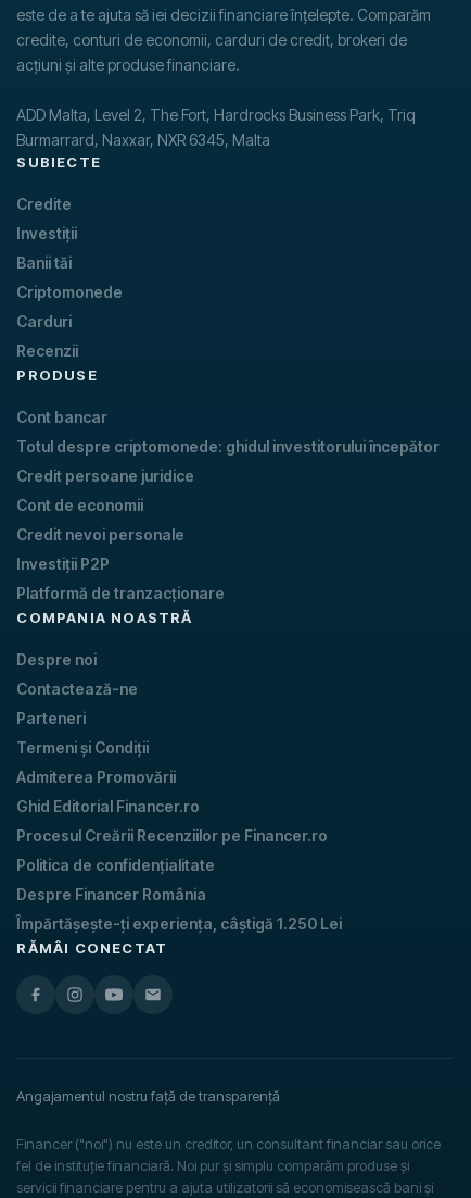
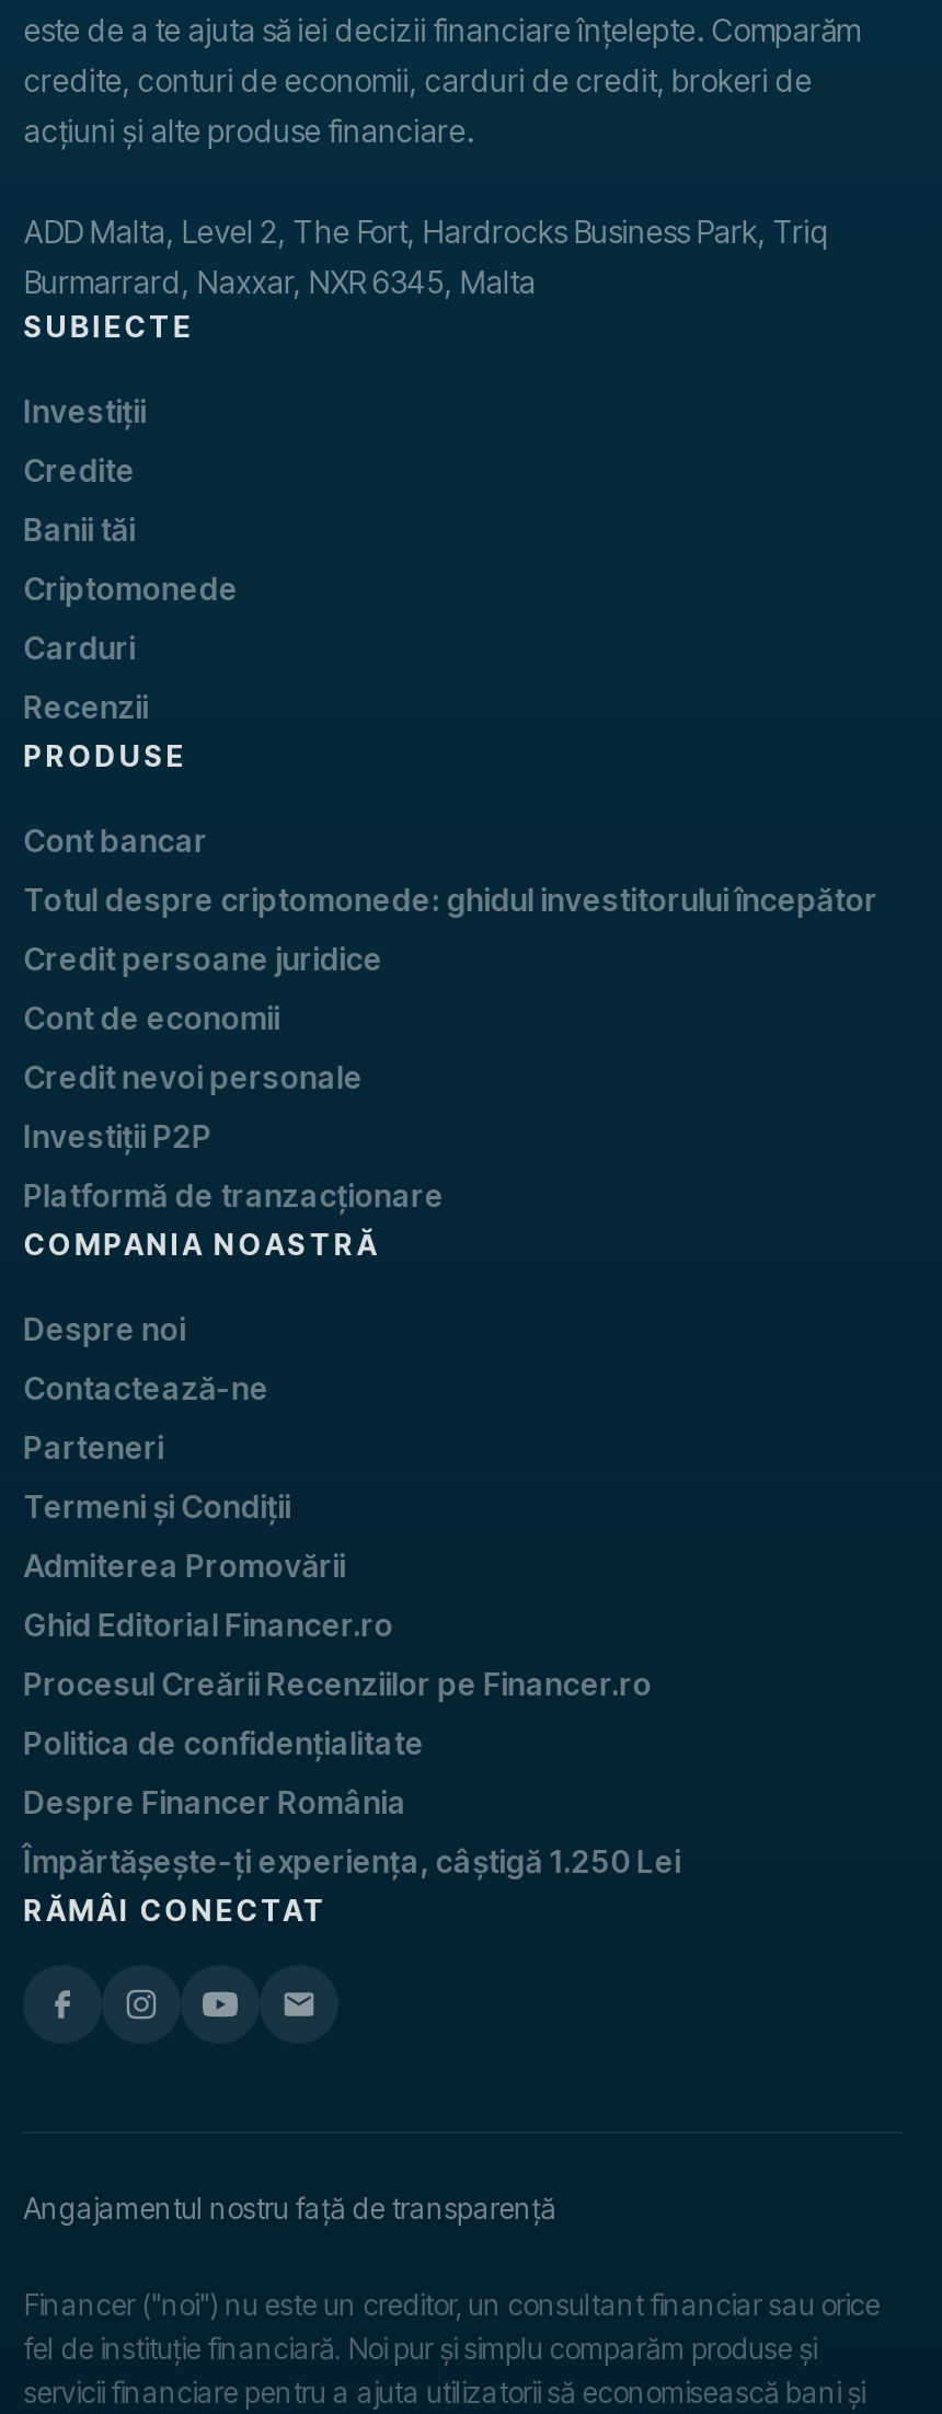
moved [17,194,72,213] -> [24,450,135,488]: Credite
moved [17,224,77,242] -> [24,391,146,428]: Investiții

